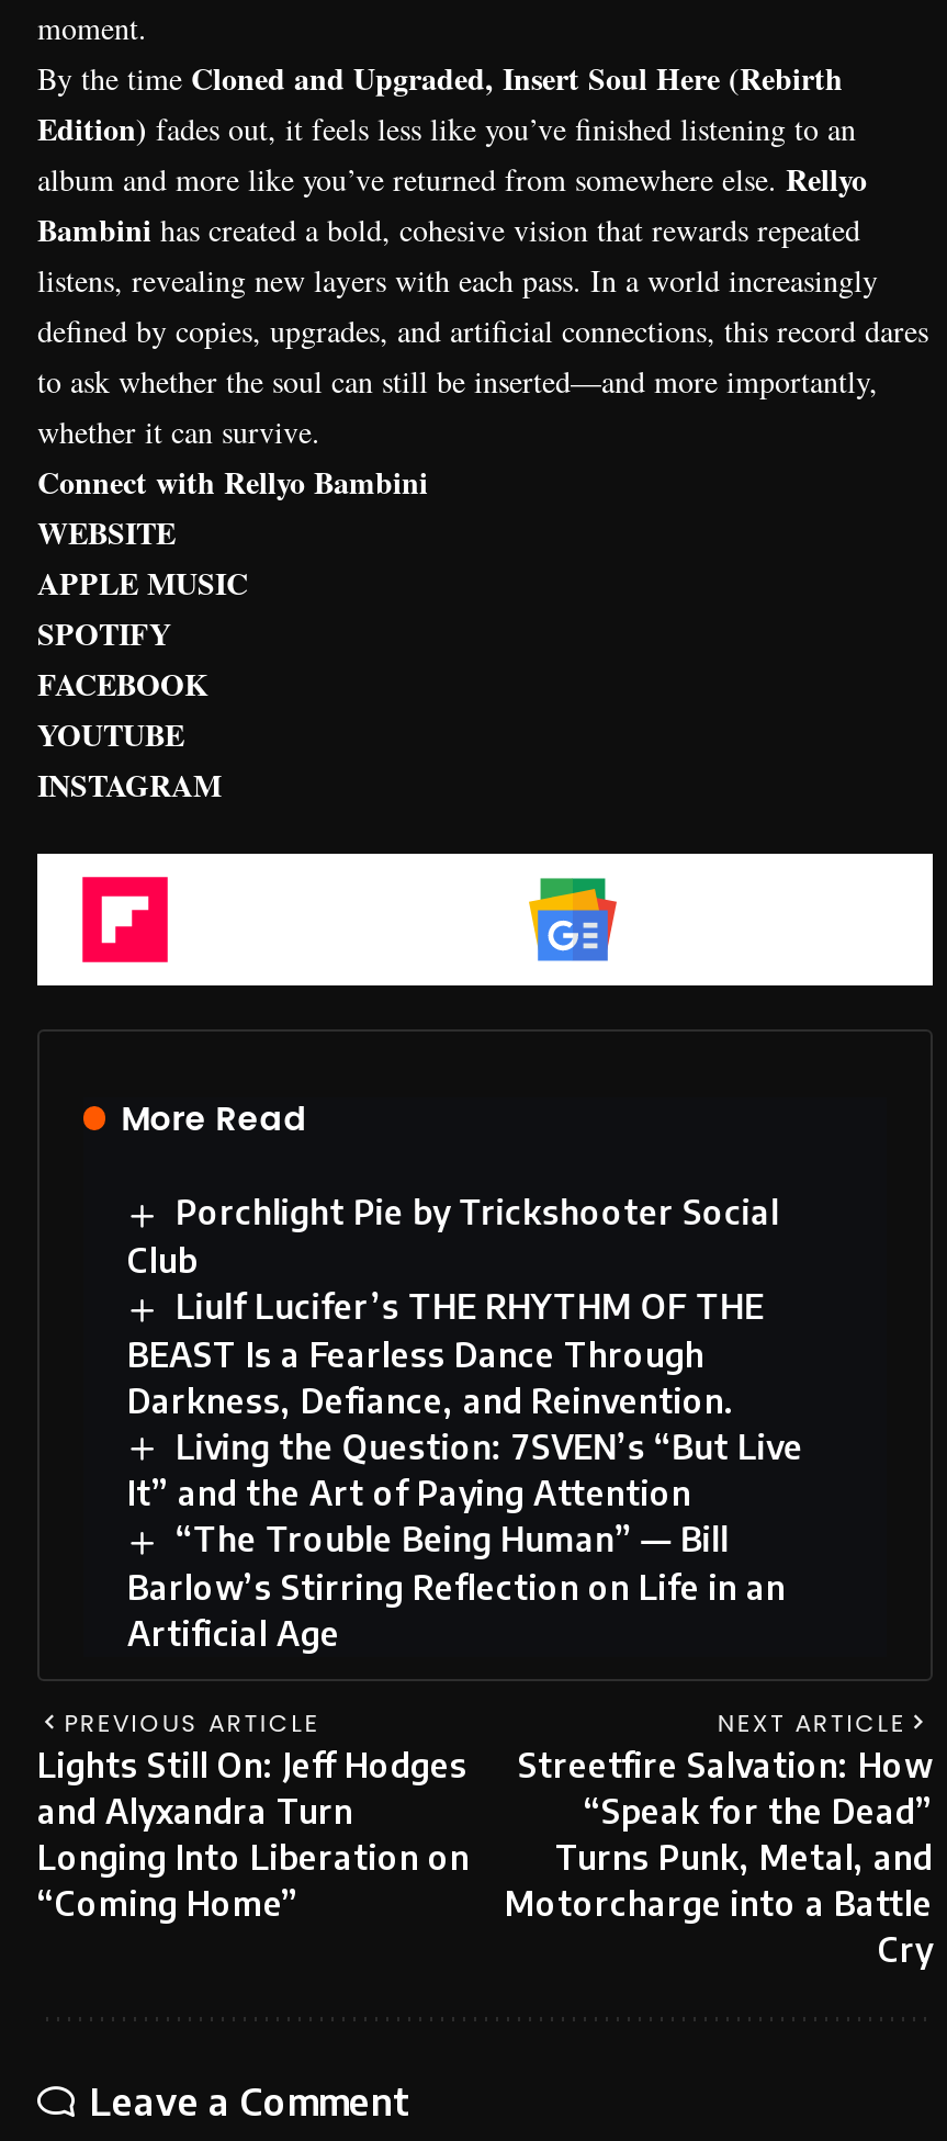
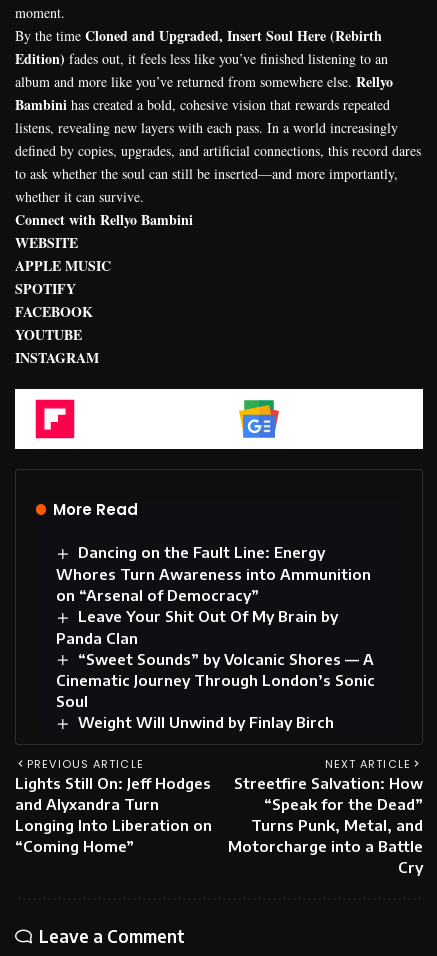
[127,1191,803,1654] Porchlight Pie by Trickshooter Social | Club | Liulf Lucifer’s THE RHYTHM OF THE | BEAST Is a Fearless Dance Through | Darkness, Defiance, and Reinvention. | Living the Question: 7SVEN’s “But Live | It” and the Art of Paying Attention | “The Trouble Being Human” — Bill | Barlow’s Stirring Reflection on Life in an | Artificial Age -> [56,543,375,731] Dancing on the Fault Line: Energy | Whores Turn Awareness into Ammunition | on “Arsenal of Democracy” | Leave Your Shit Out Of My Brain by | Panda Clan | “Sweet Sounds” by Volcanic Shores — A | Cinematic Journey Through London’s Sonic | Soul | Weight Will Unwind by Finlay Birch

